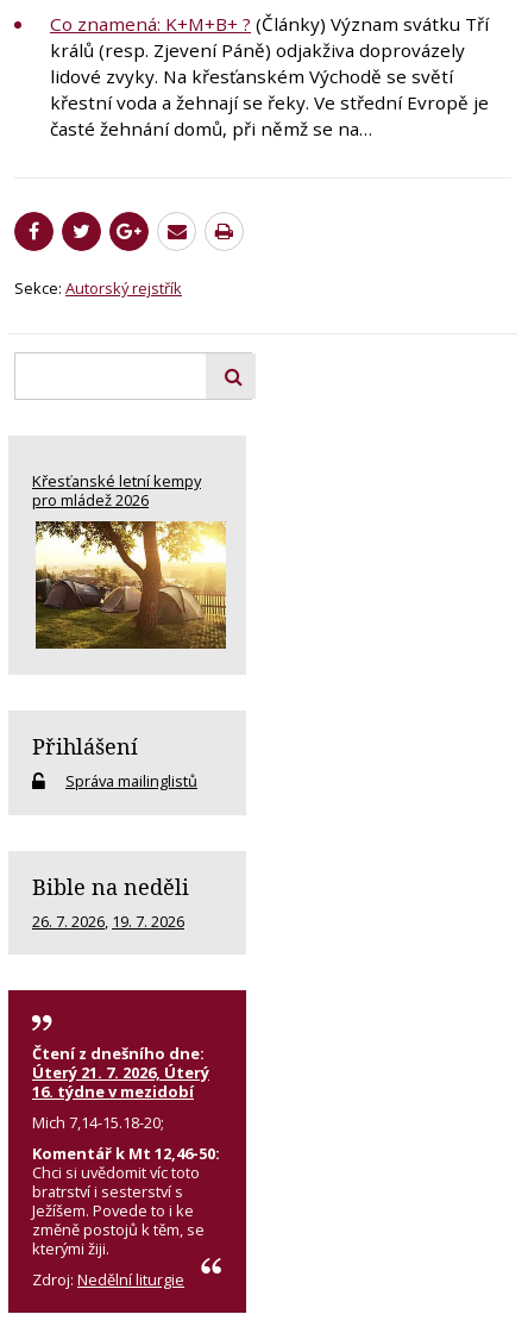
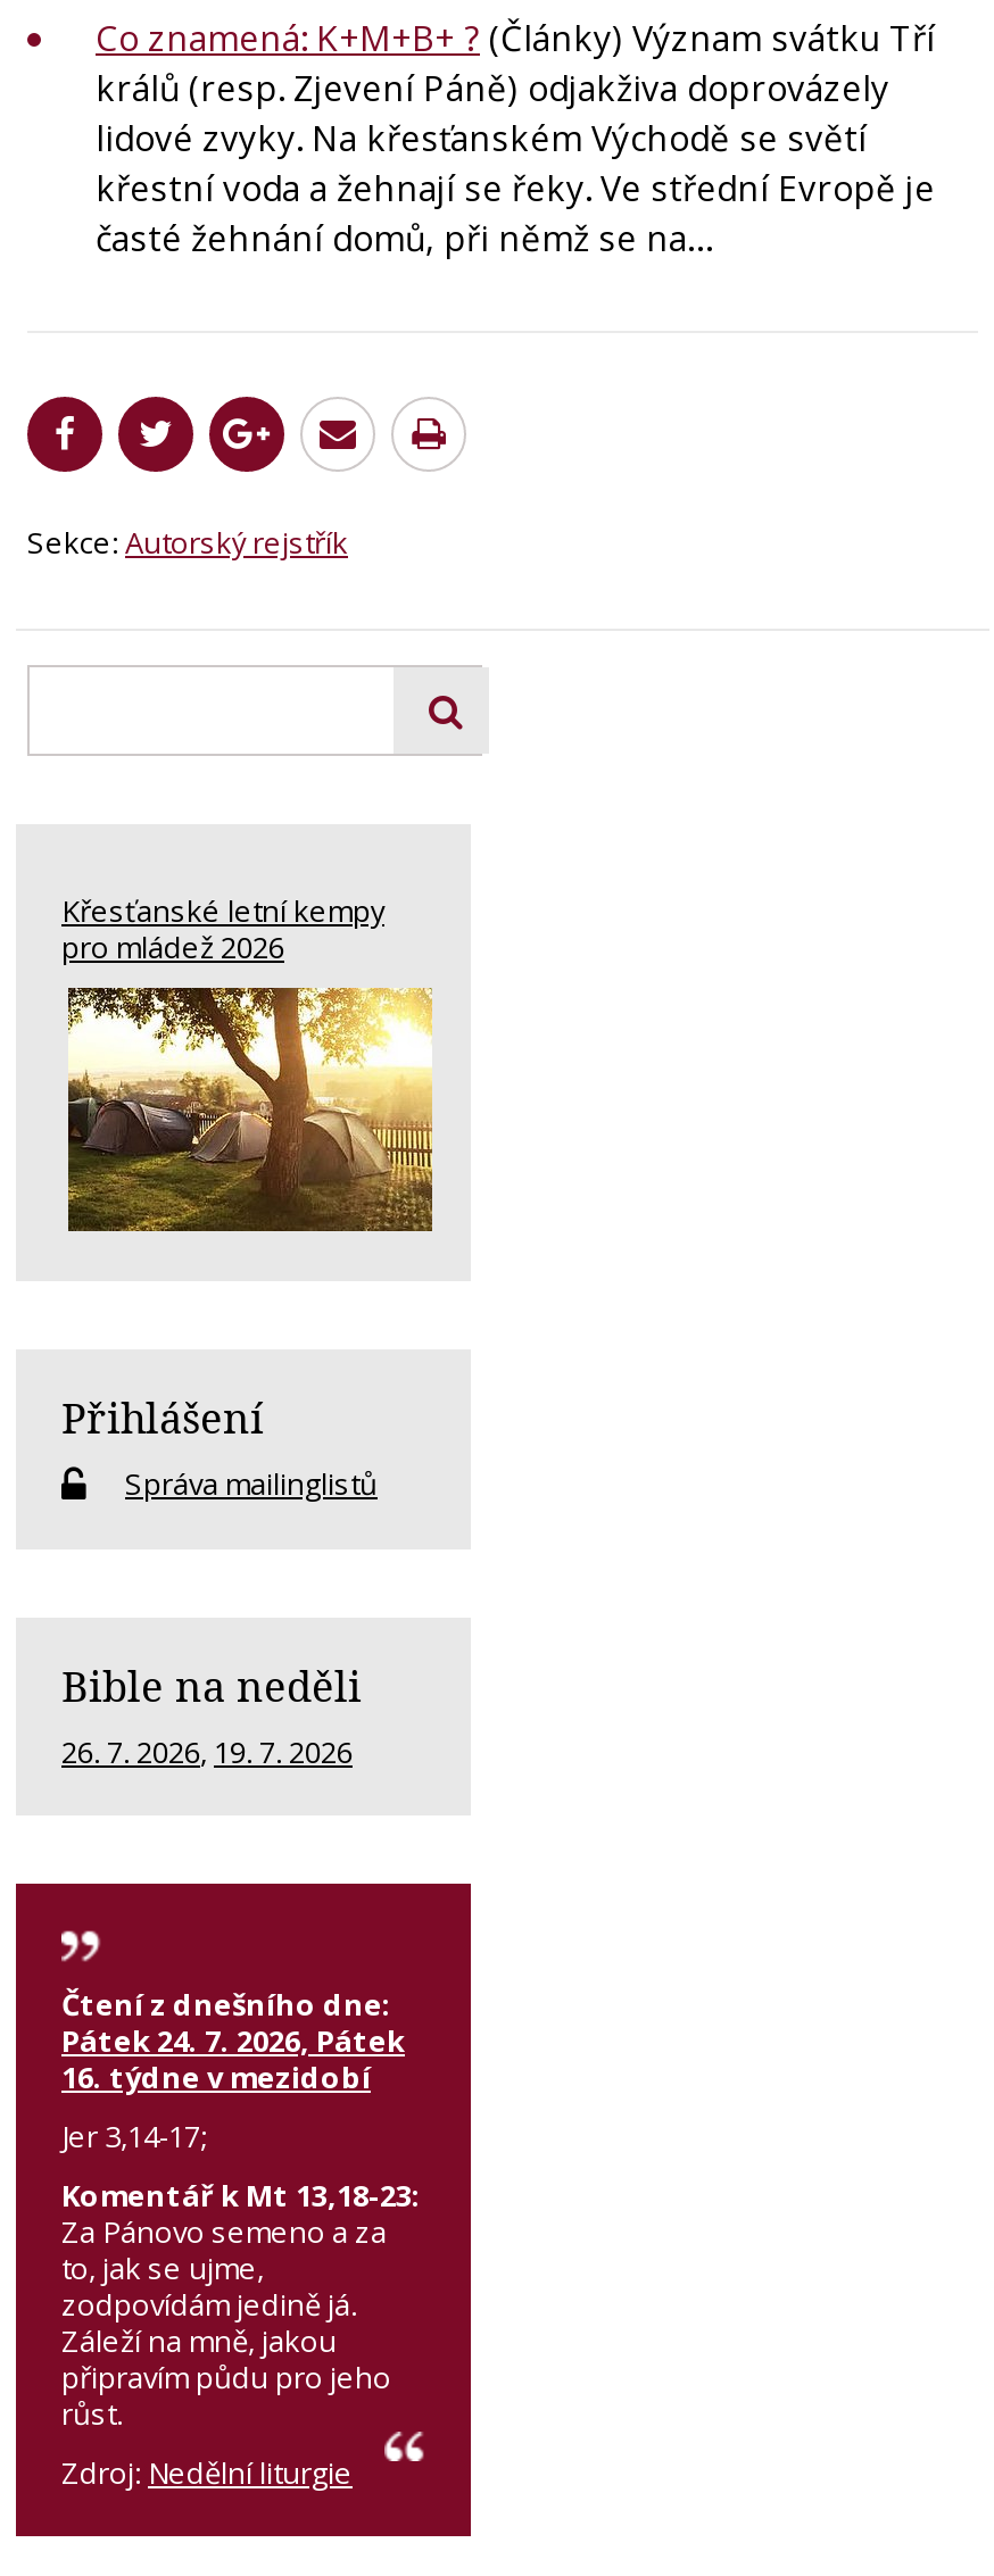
[32,1062,209,1083] Úterý 21. 7. 2026, Úterý -> [61,2020,405,2061] Pátek 24. 7. 2026, Pátek
[32,1112,220,1259] Mich 7,14-15.18-20; | Komentář k Mt 12,46-50: | Chci si uvědomit víc toto | bratrství i sesterství s | Ježíšem. Povede to i ke | změně postojů k těm, se | kterými žiji. -> [61,2116,421,2434] Jer 3,14-17; | Komentář k Mt 13,18-23: | Za Pánovo semeno a za | to, jak se ujme, | zodpovídám jedině já. | Záleží na mně, jakou | připravím půdu pro jeho | růst.

